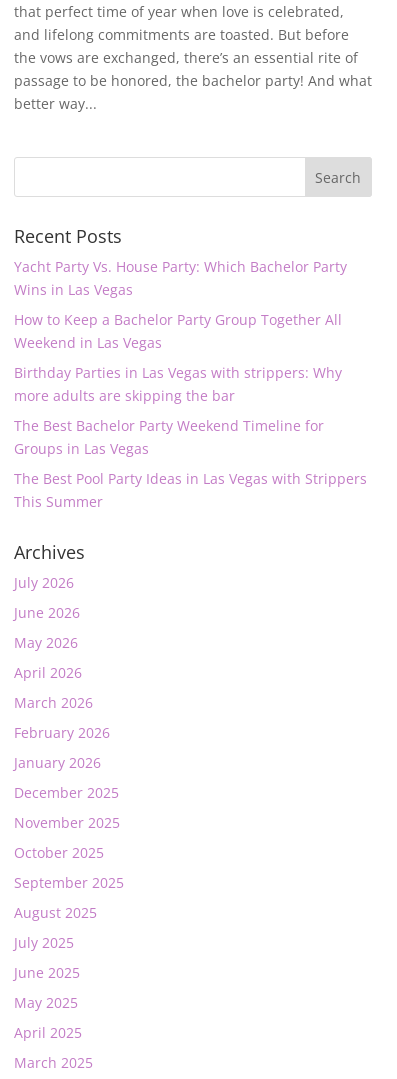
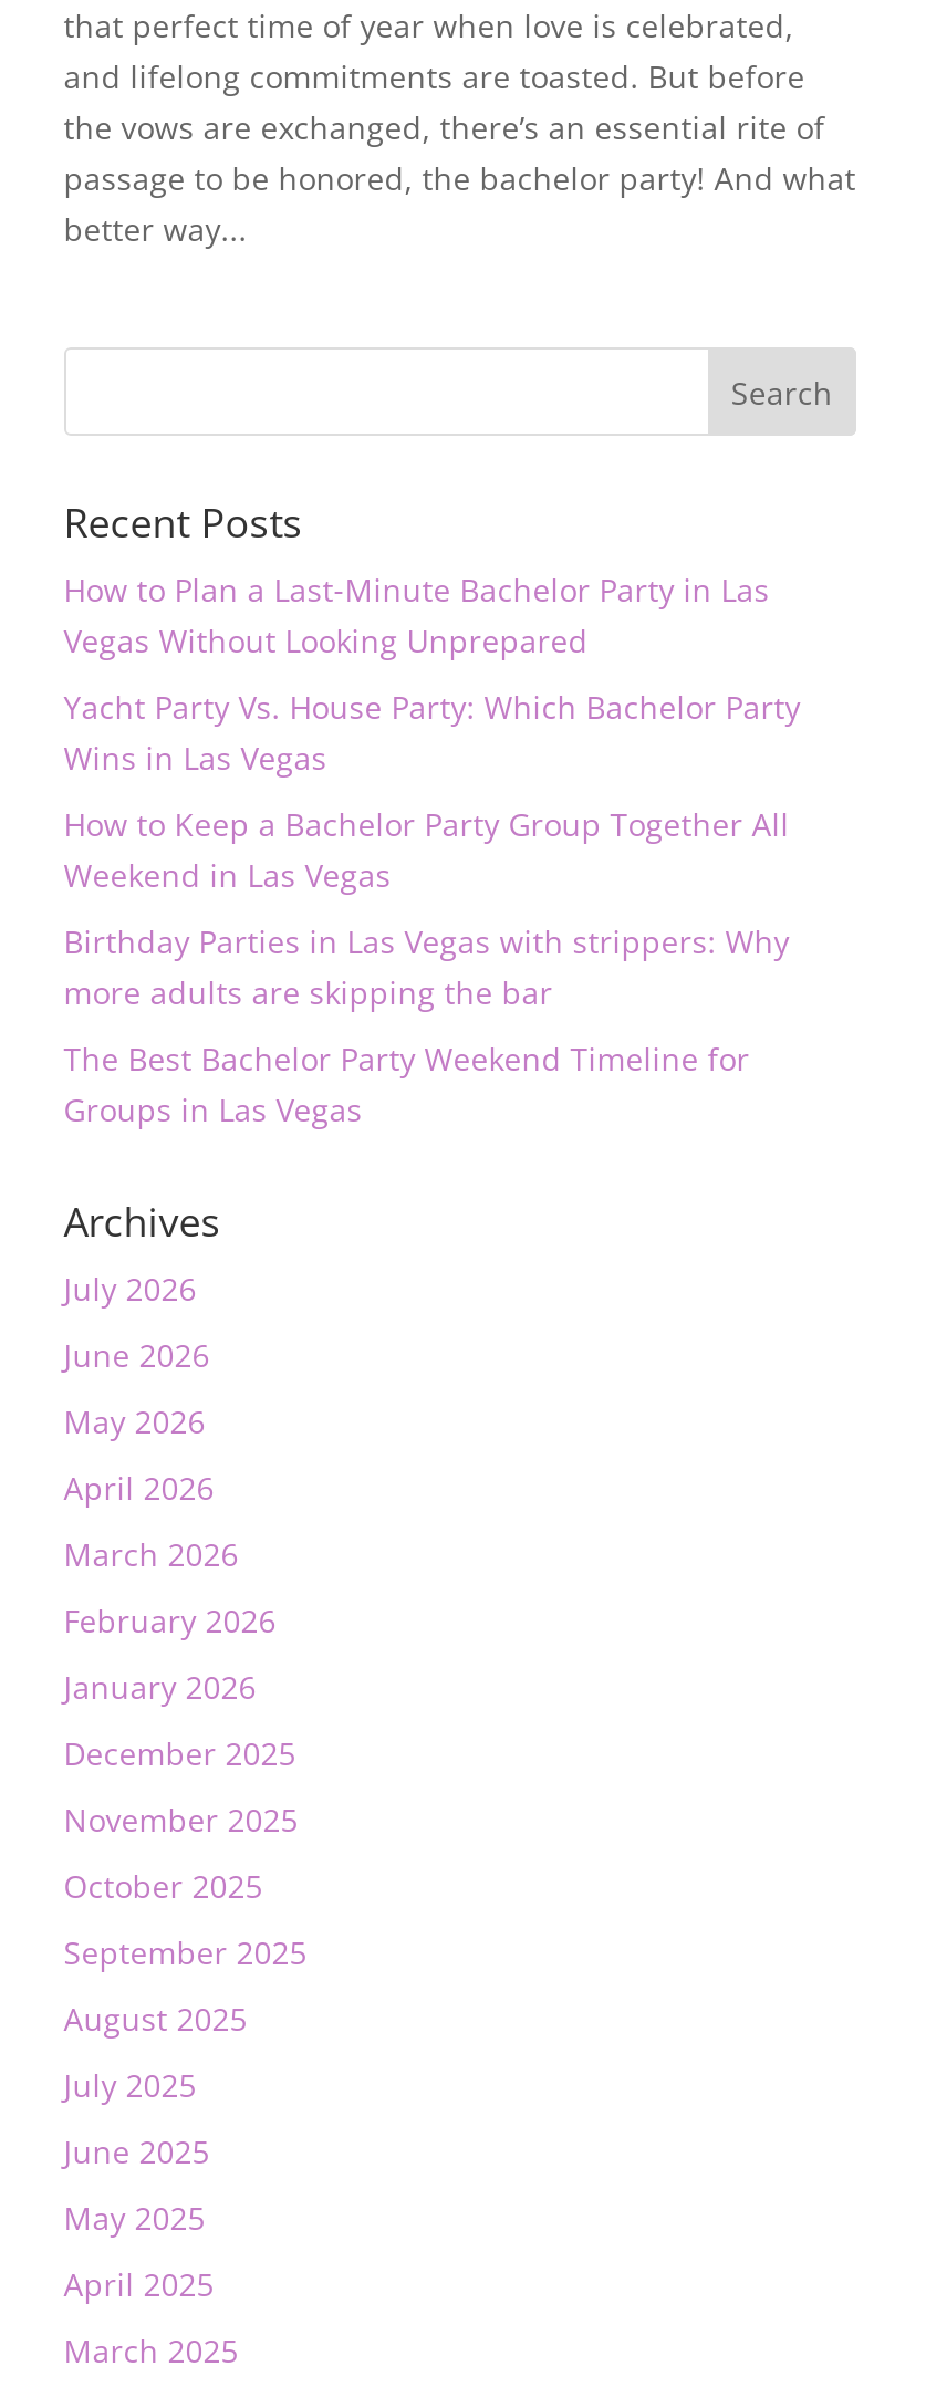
none -> [64,569,770,661] How to Plan a Last-Minute Bachelor Party in Las | Vegas Without Looking Unprepared
moved [14,257,347,458] -> [64,686,801,1130]: Yacht Party Vs. House Party: Which Bachelor Party | Wins in Las Vegas | How to Keep a Bachelor Party Group Together All | Weekend in Las Vegas | Birthday Parties in Las Vegas with strippers: Why | more adults are skipping the bar | The Best Bachelor Party Weekend Timeline for | Groups in Las Vegas
[14,469,367,511] The Best Pool Party Ideas in Las Vegas with Strippers | This Summer -> none

